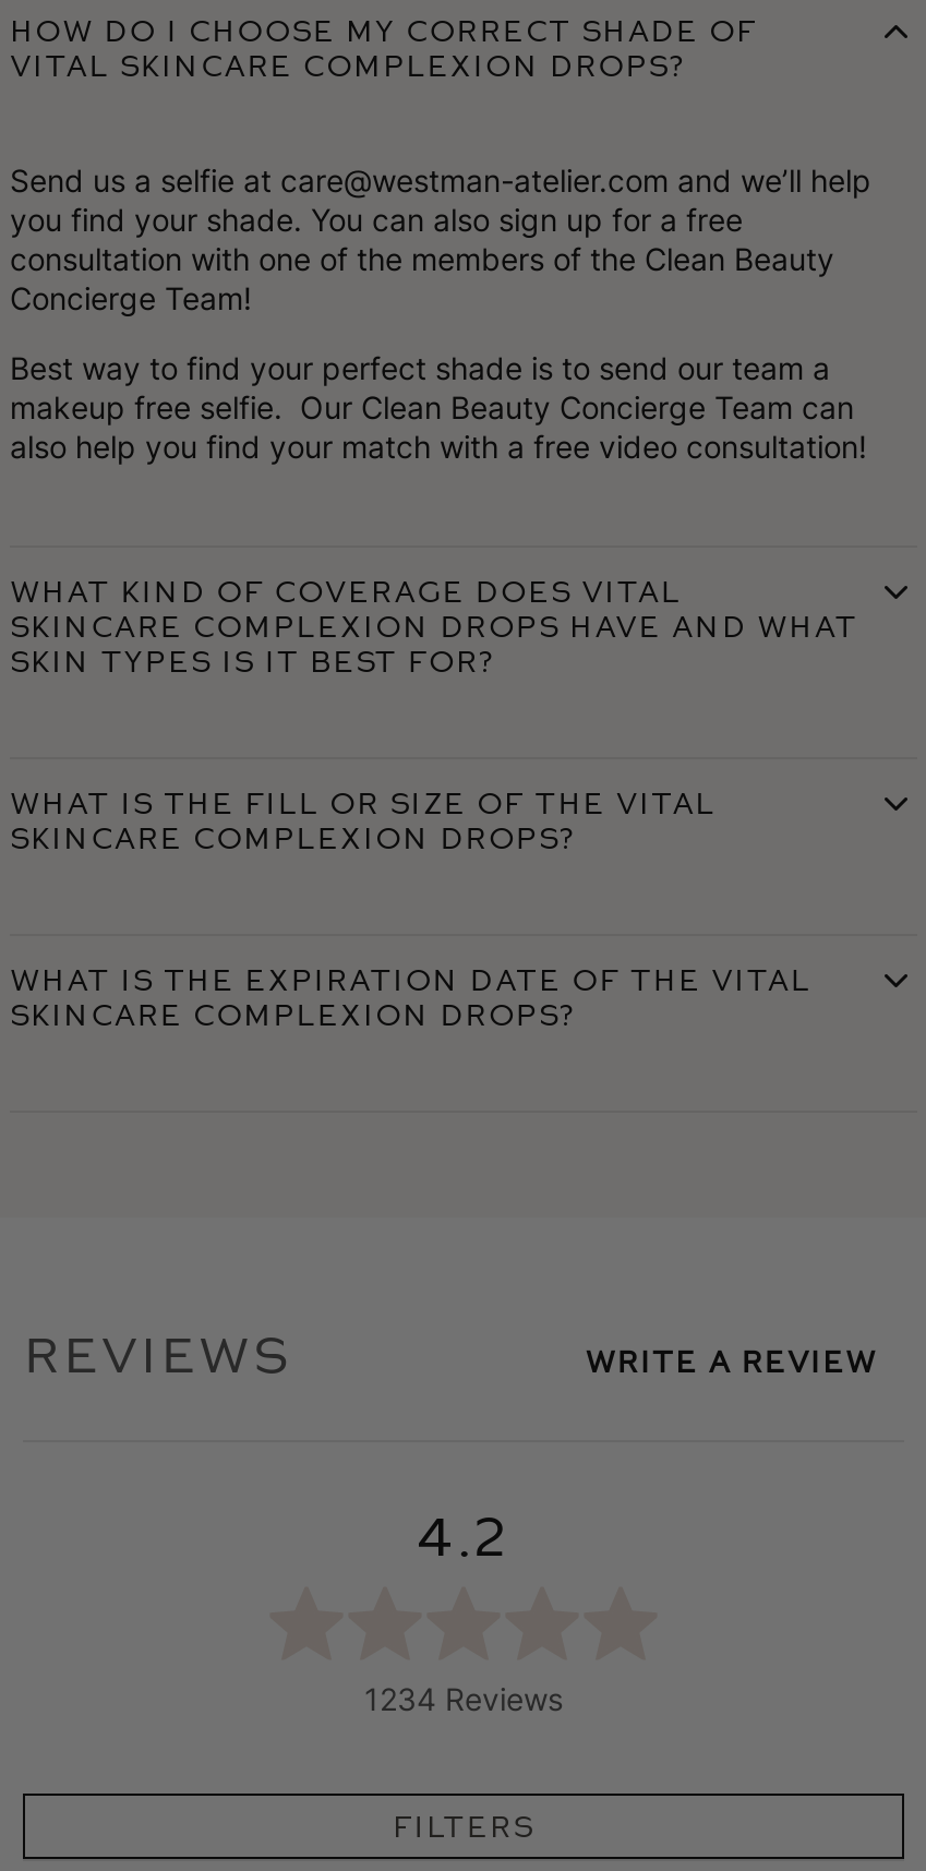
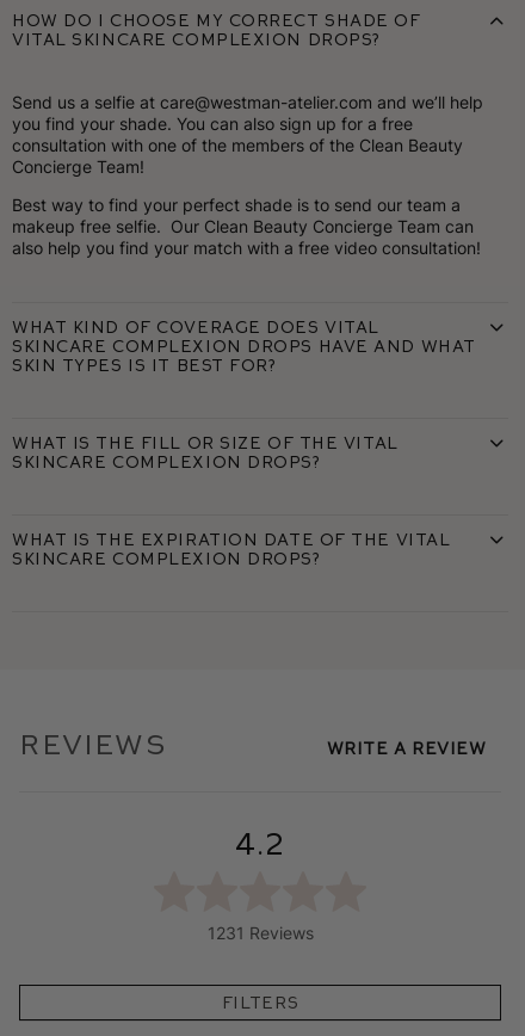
[364,1680,563,1717] 1234 Reviews -> [207,922,313,942] 1231 Reviews

